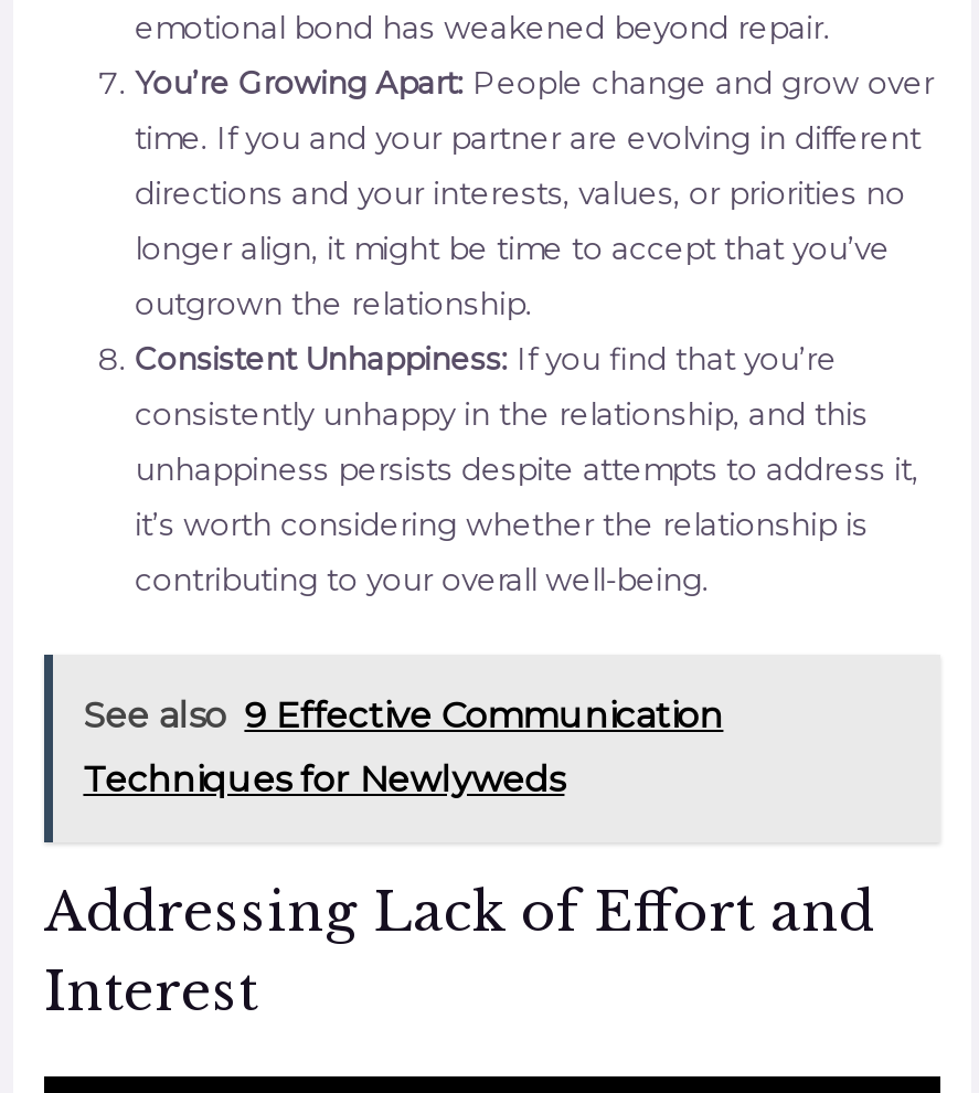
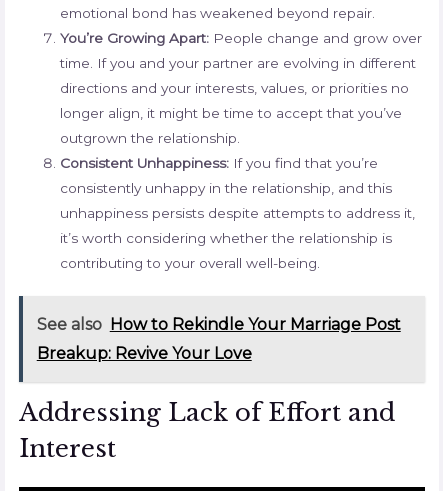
[83,694,723,736] See also 9 Effective Communication -> [37,315,401,334] See also How to Rekindle Your Marriage Post
[83,758,564,800] Techniques for Newlyweds -> [37,344,252,363] Breakup: Revive Your Love

